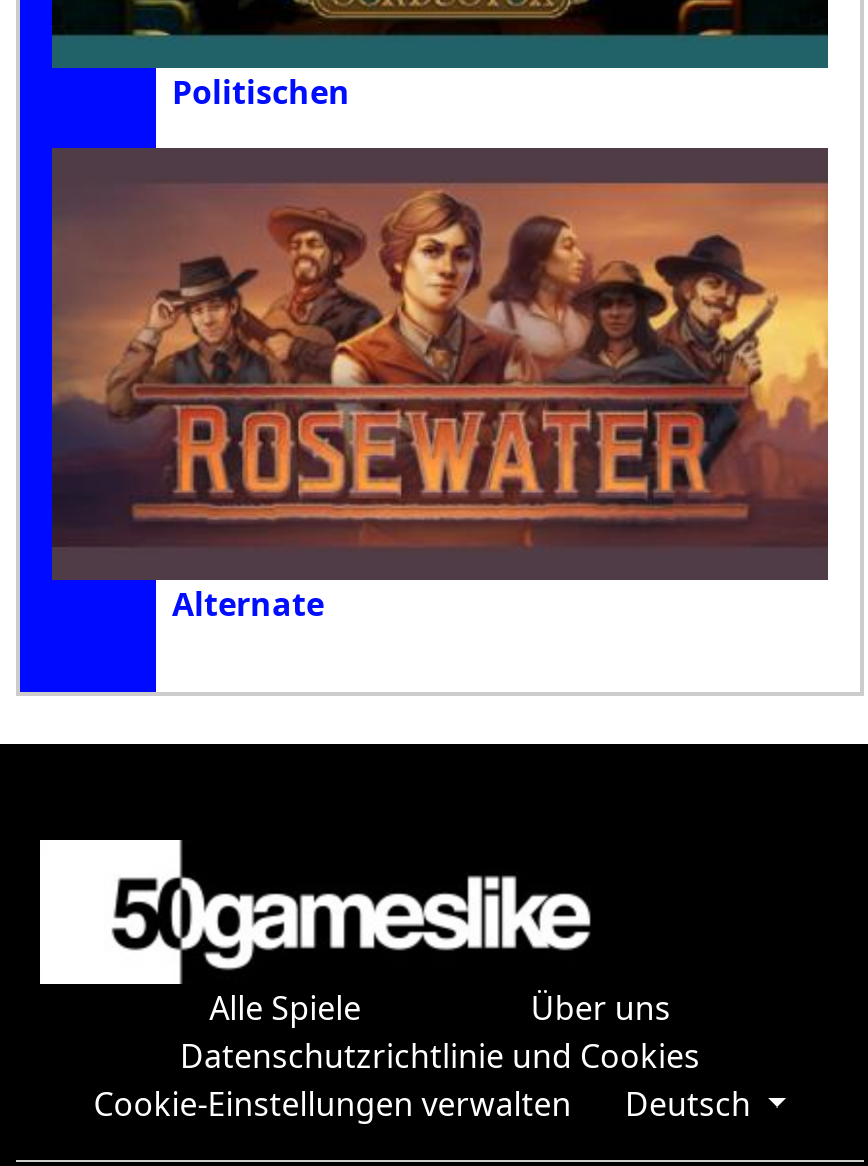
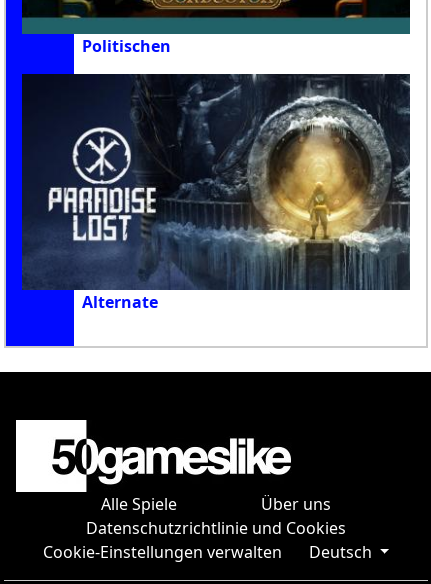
[50,148,830,580] [image] -> [21,74,411,290] [image]

